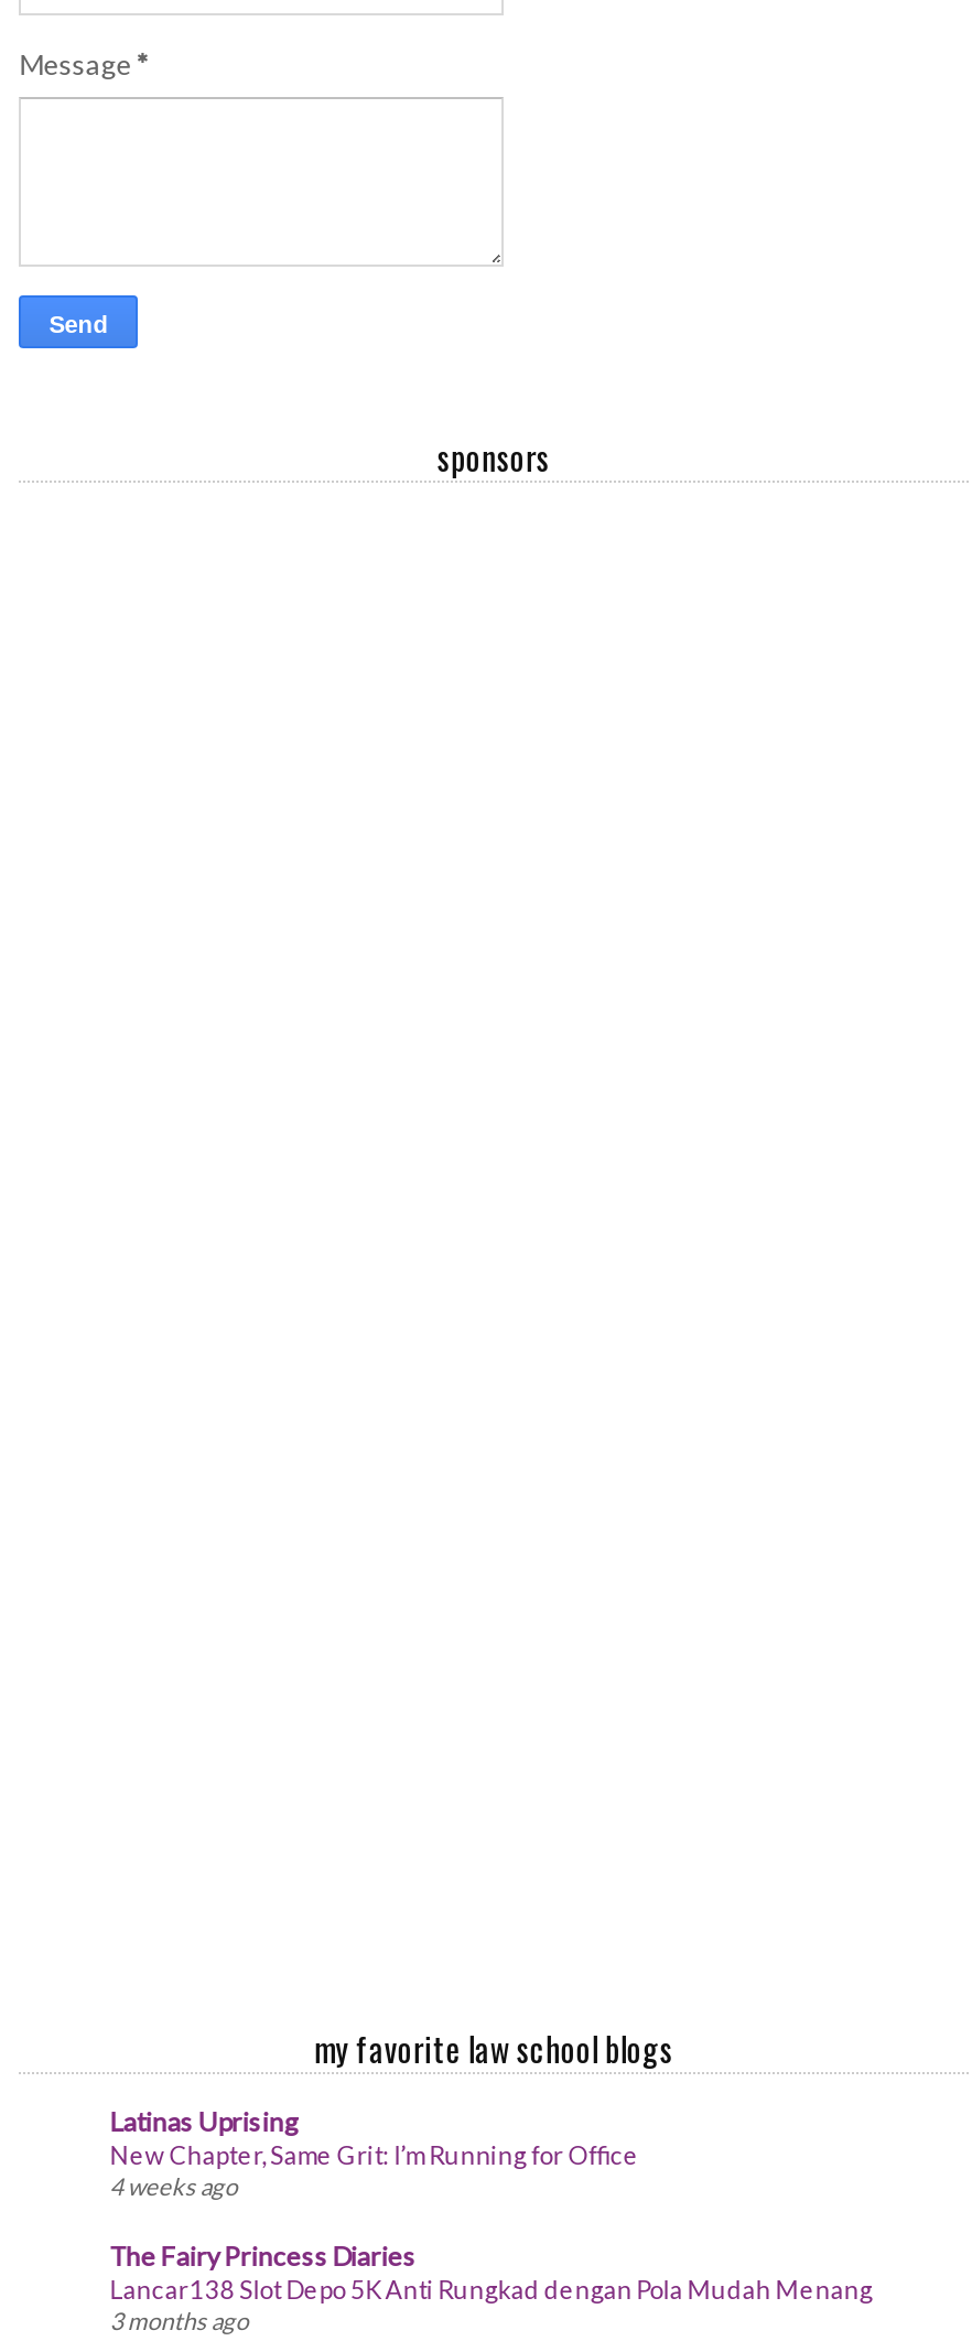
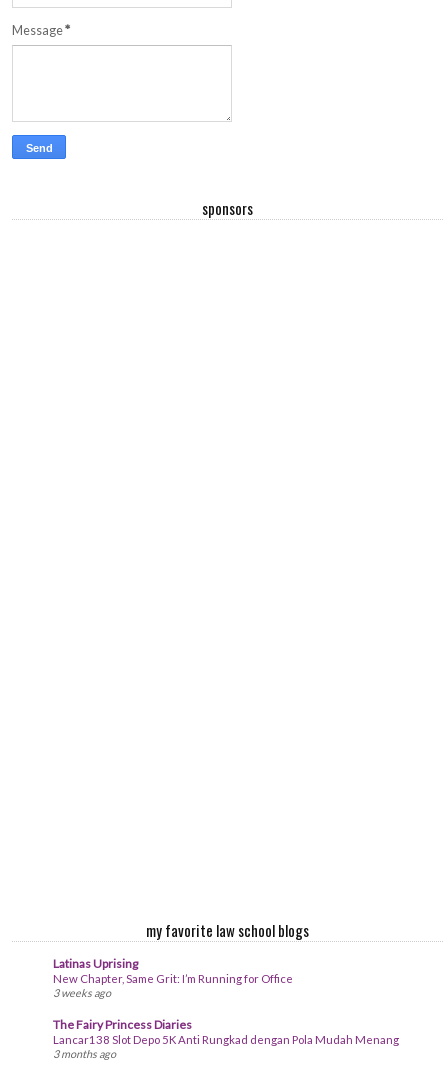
[110,2170,237,2199] 4 weeks ago -> [53,985,111,998] 3 weeks ago

